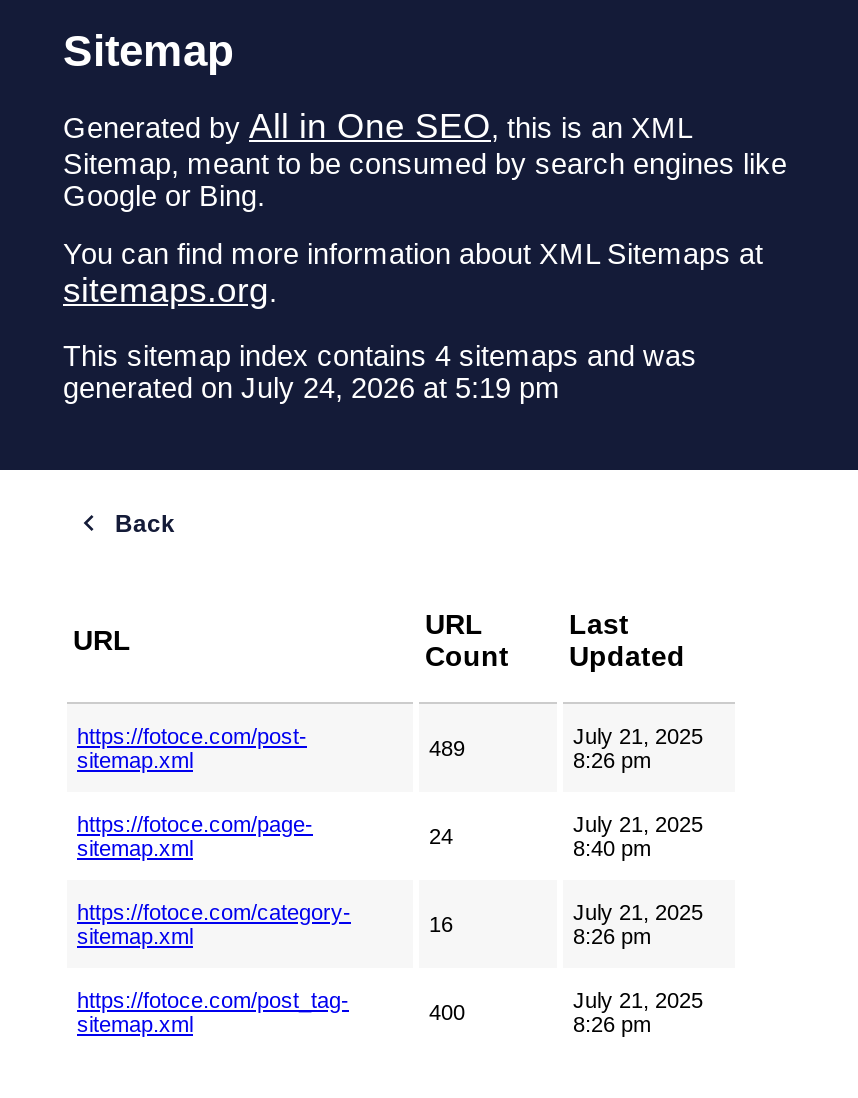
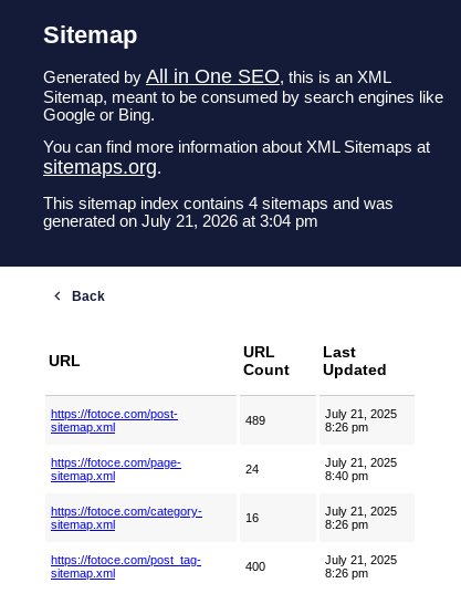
[63,371,561,403] generated on July 24, 2026 at 5:19 pm -> [43,212,318,230] generated on July 21, 2026 at 3:04 pm

